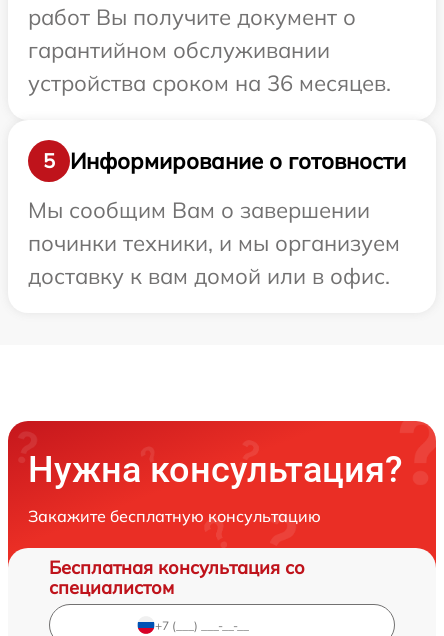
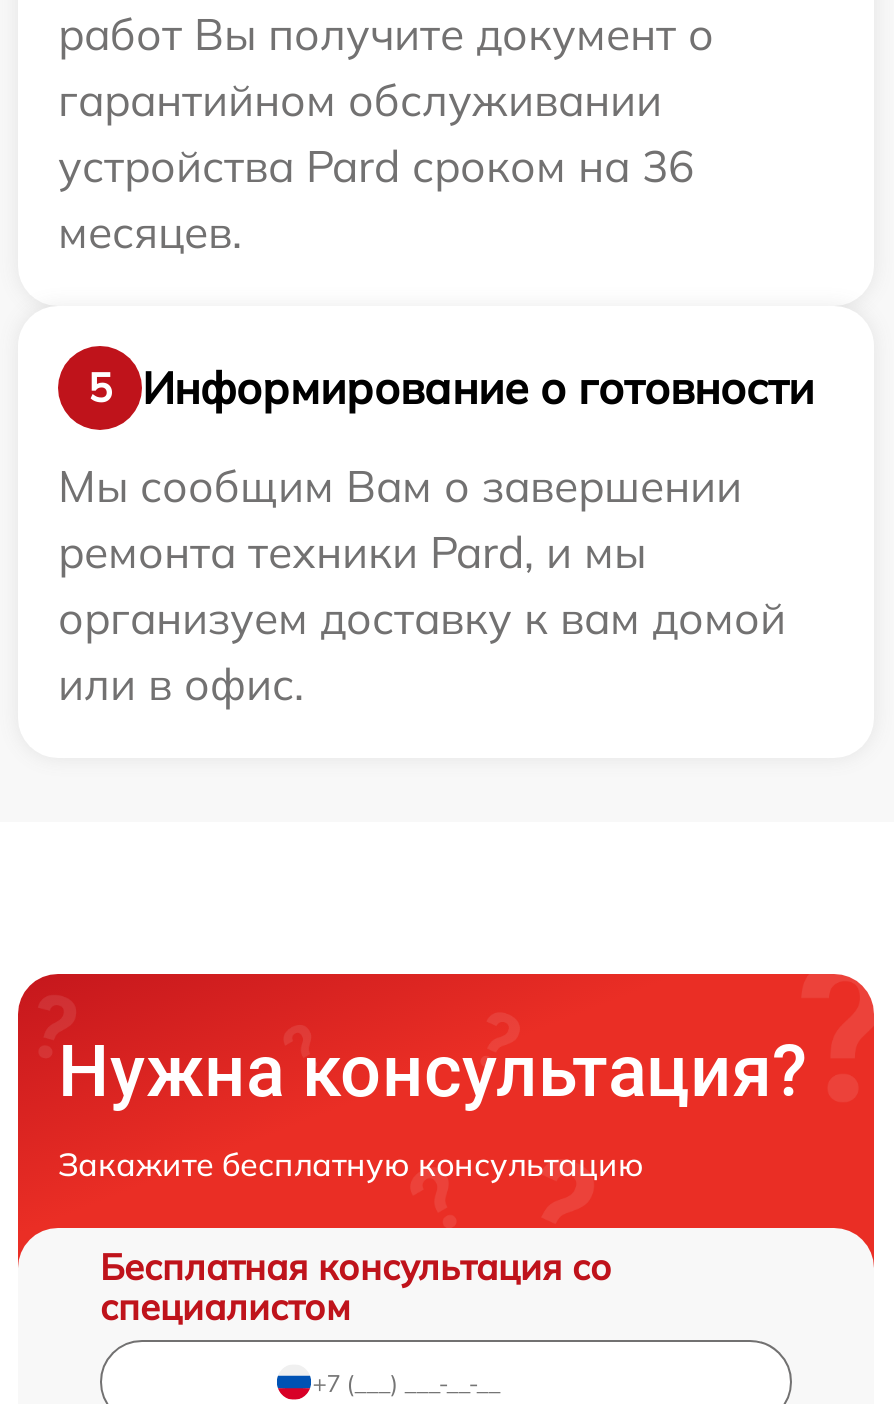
[28,69,391,97] устройства сроком на 36 месяцев. -> [58,138,694,260] устройства Pard сроком на 36 | месяцев.
[28,229,400,290] починки техники, и мы организуем | доставку к вам домой или в офис. -> [58,524,786,712] ремонта техники Pard, и мы | организуем доставку к вам домой | или в офис.

